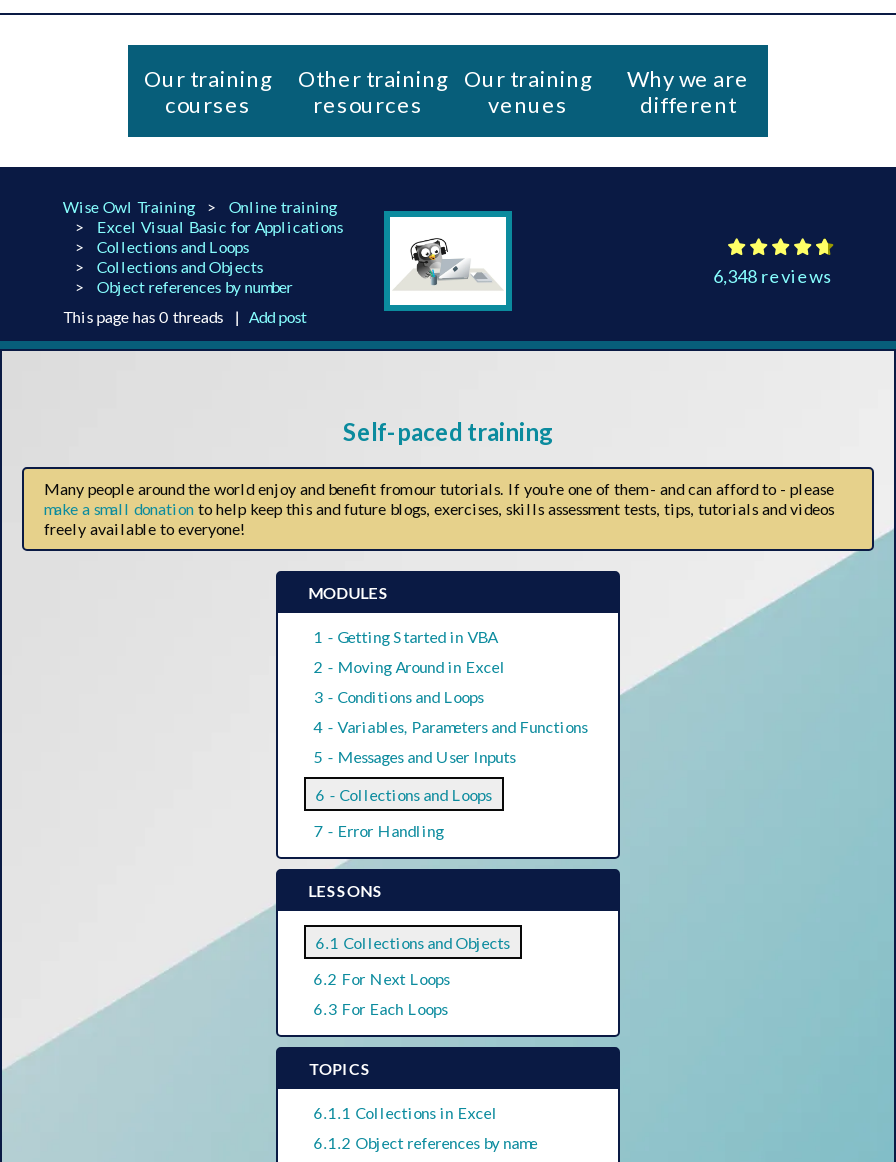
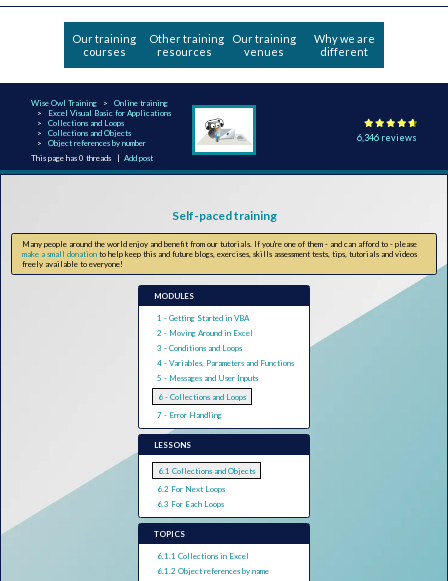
[713,264,833,286] 6,348 reviews -> [357,131,417,142] 6,346 reviews

